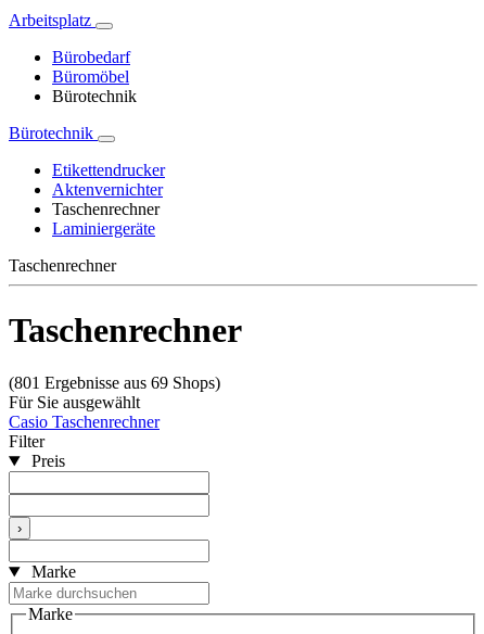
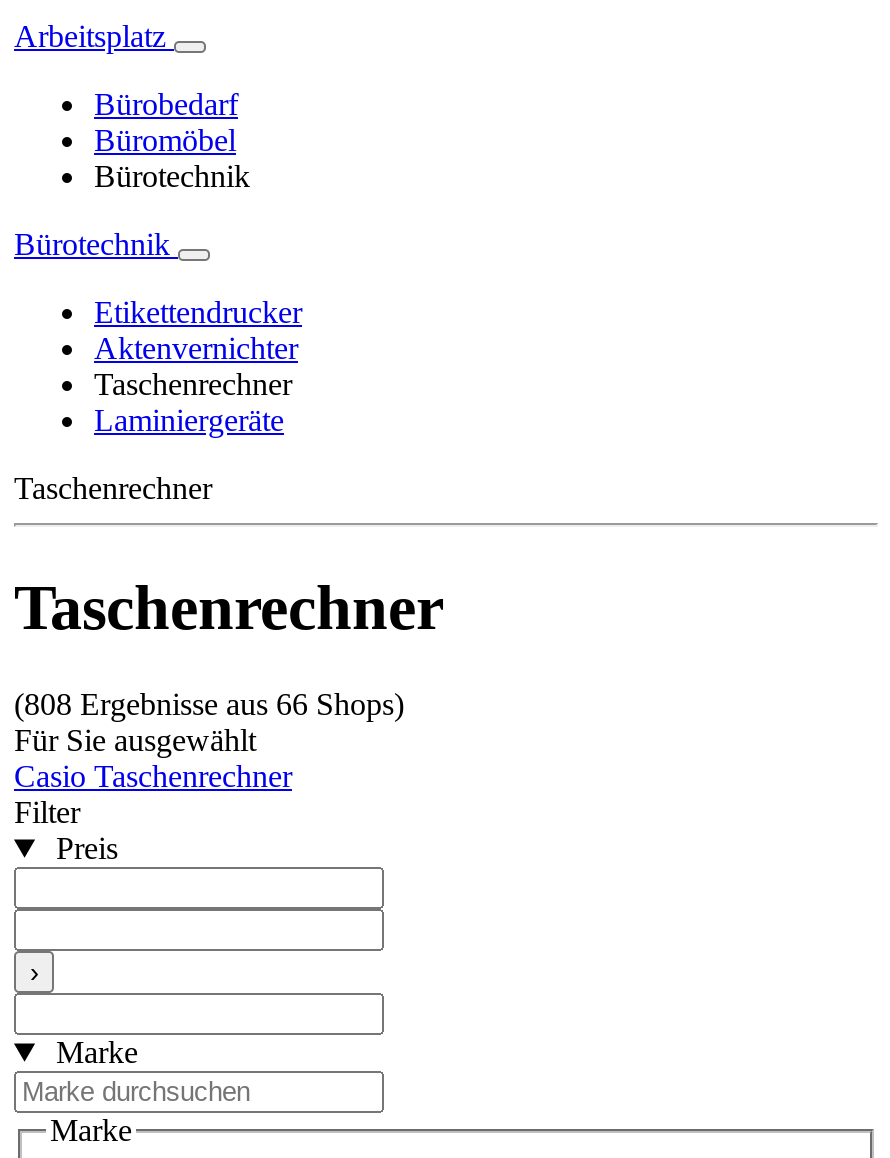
[9,374,220,392] (801 Ergebnisse aus 69 Shops) -> [14,687,404,721] (808 Ergebnisse aus 66 Shops)

